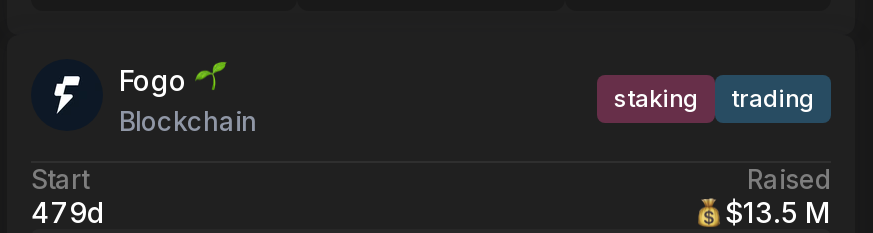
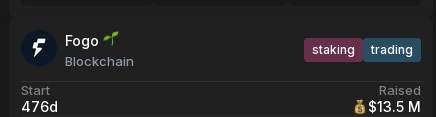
[31,195,105,229] 479d -> [21,98,58,115] 476d

